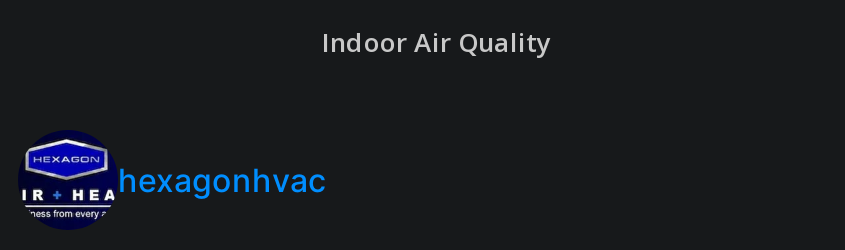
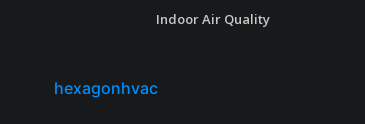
[20,130,112,230] [image] -> none

